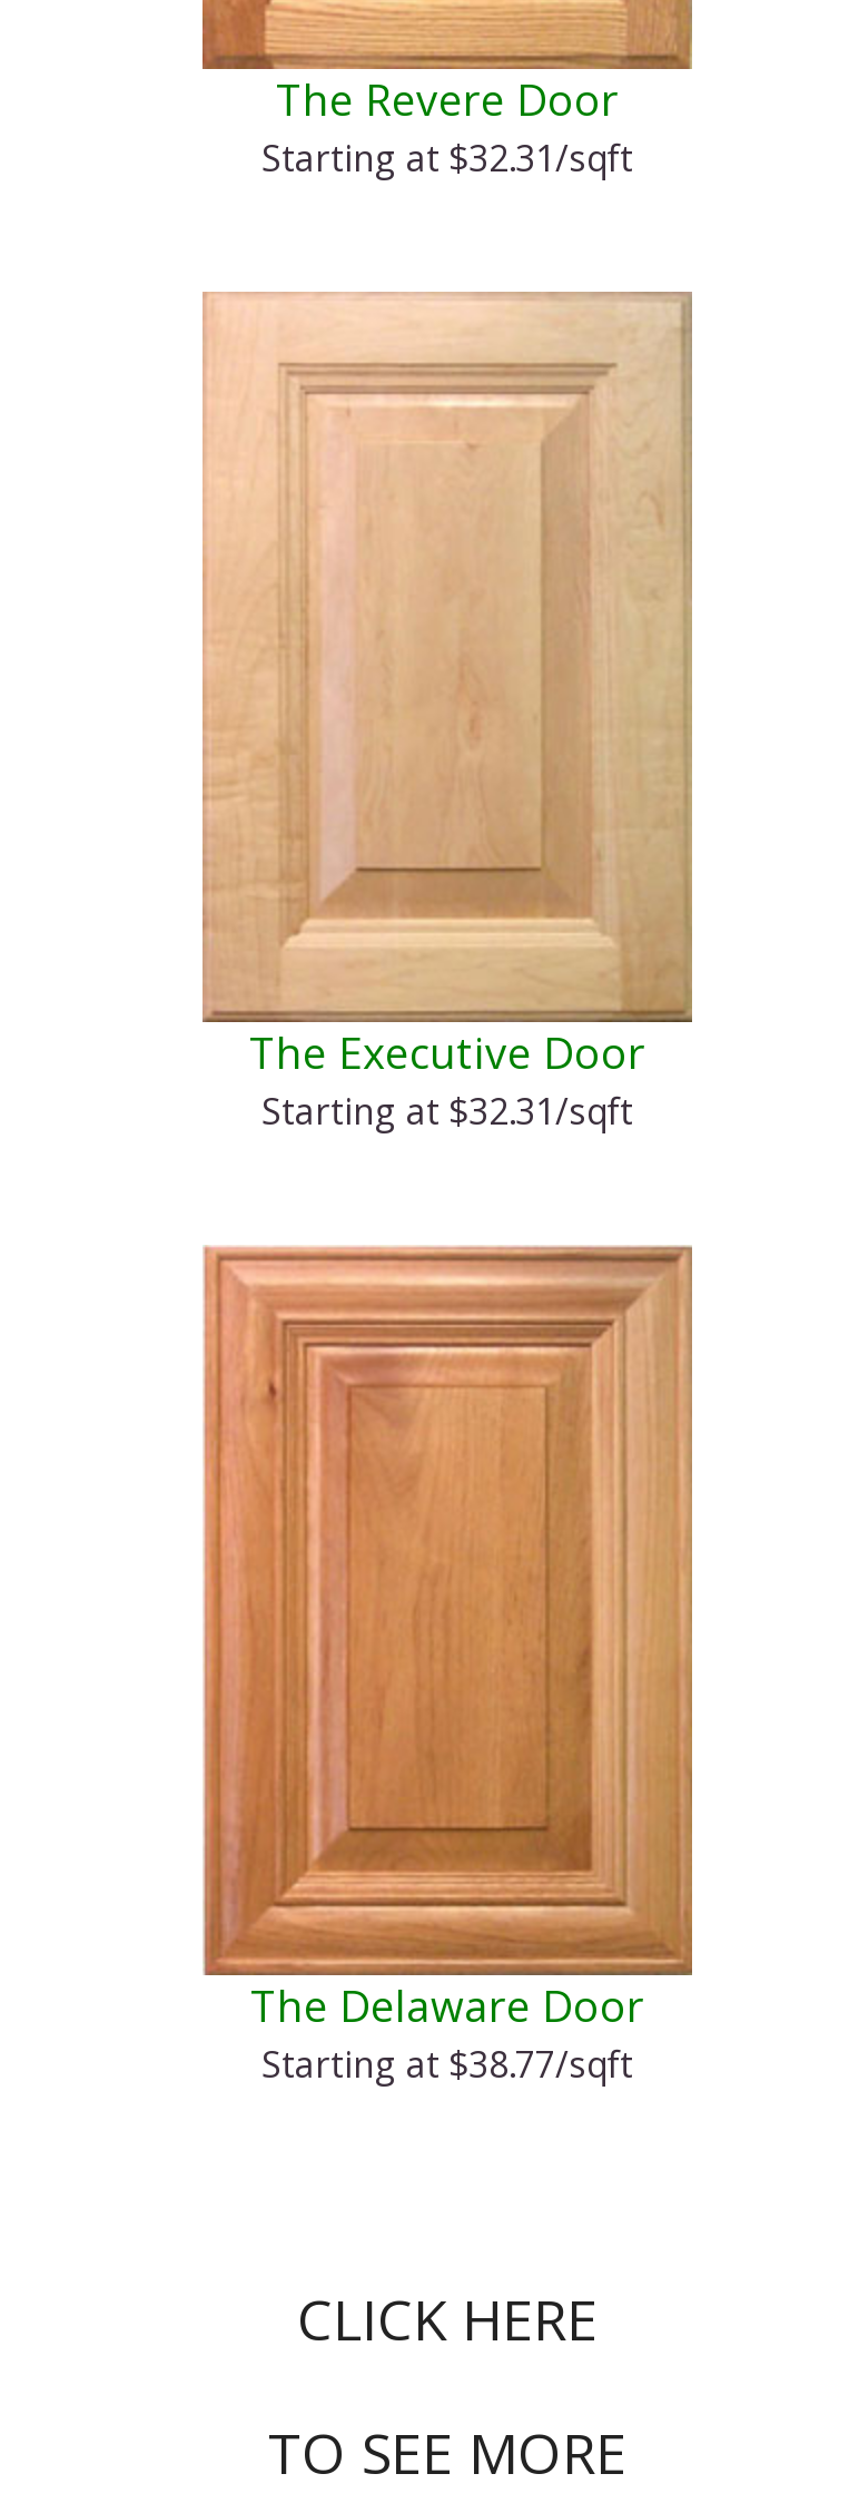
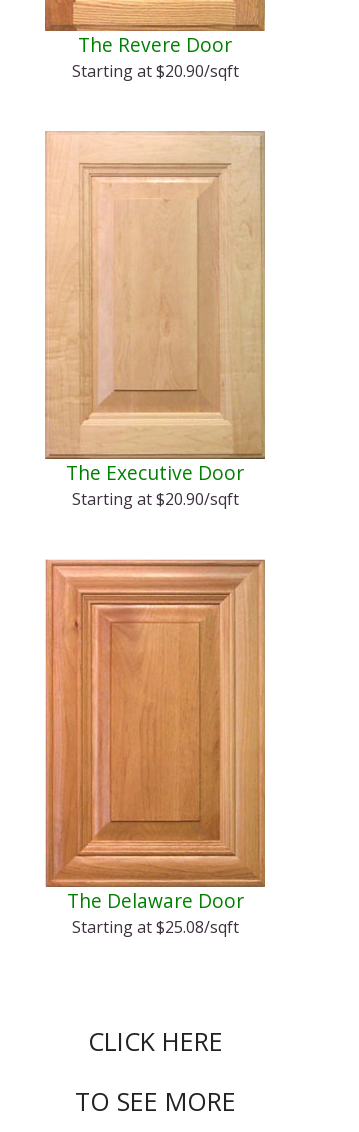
[261,134,633,183] Starting at $32.31/sqft -> [71,60,238,82] Starting at $20.90/sqft
[261,1087,633,1136] Starting at $32.31/sqft -> [71,488,238,510] Starting at $20.90/sqft
[261,2040,633,2089] Starting at $38.77/sqft -> [71,916,238,938] Starting at $25.08/sqft

